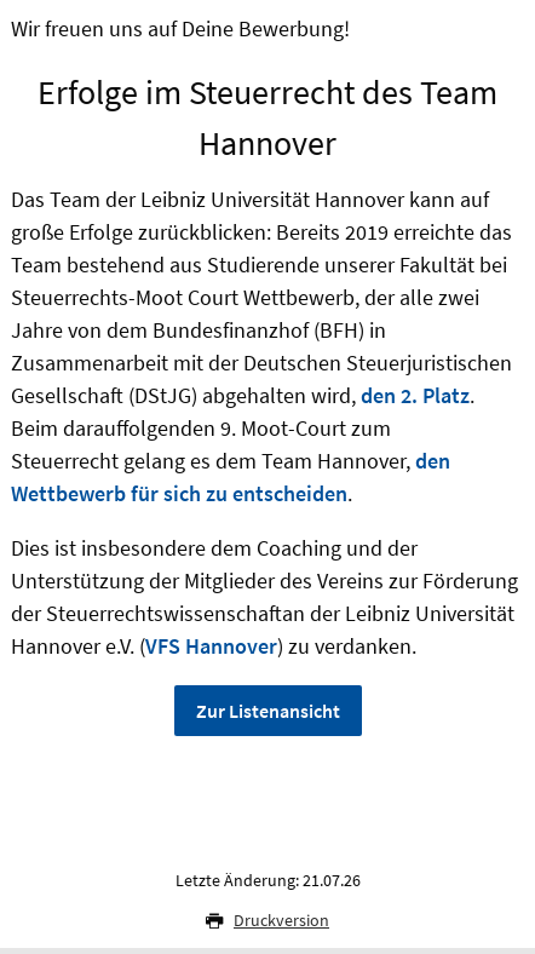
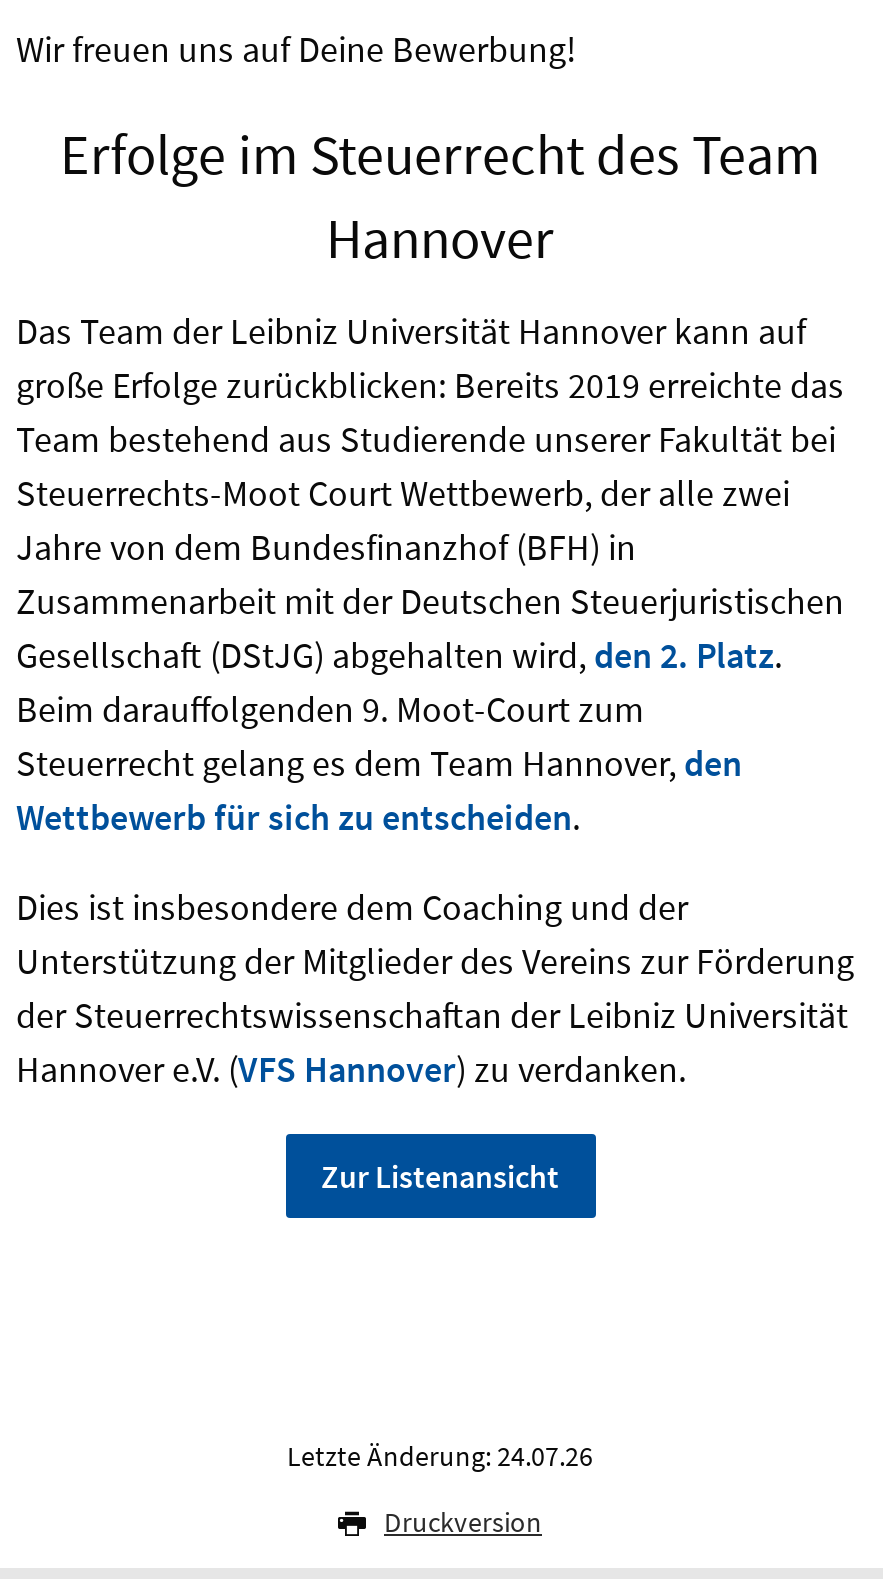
[175,869,360,891] Letzte Änderung: 21.07.26 -> [287,1437,593,1473] Letzte Änderung: 24.07.26

